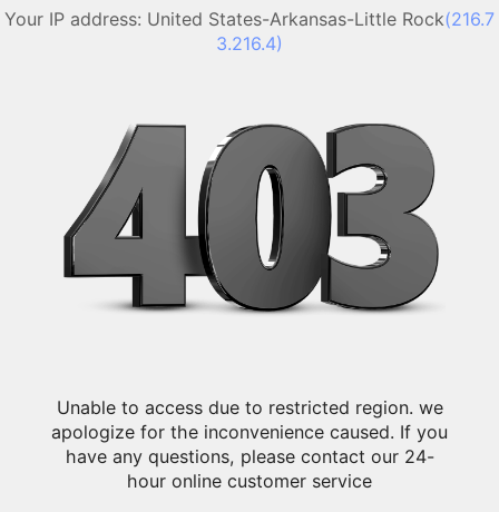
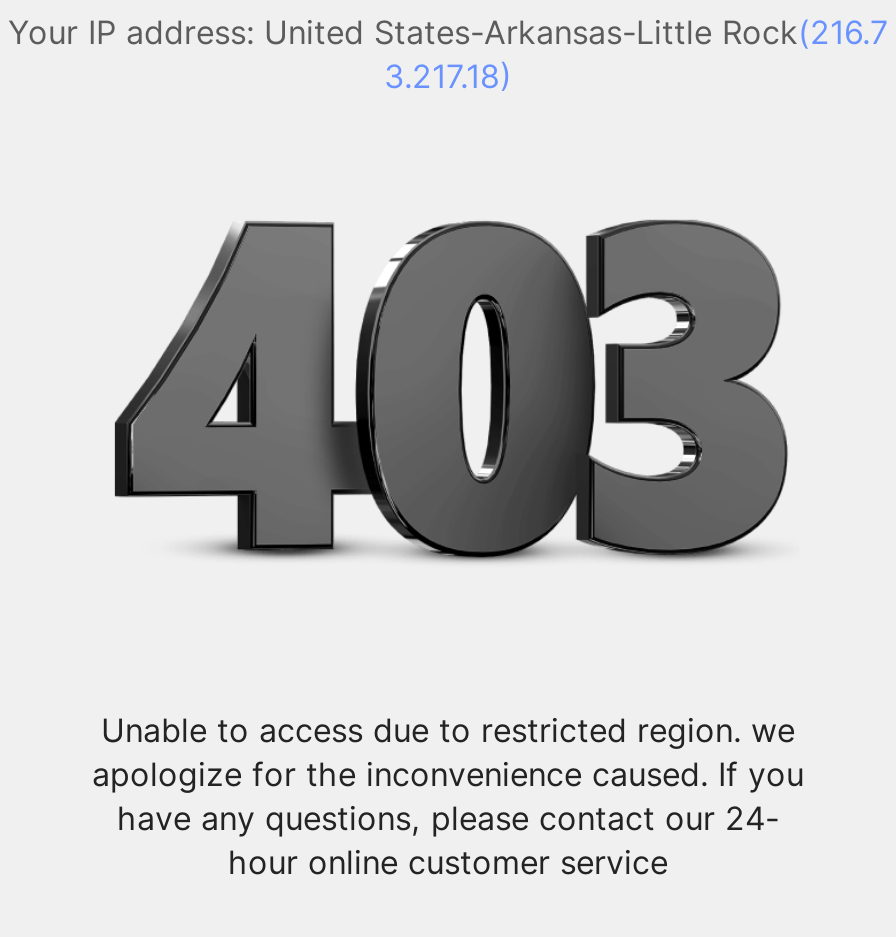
[216,33,283,55] 3.216.4) -> [384,56,512,96] 3.217.18)

